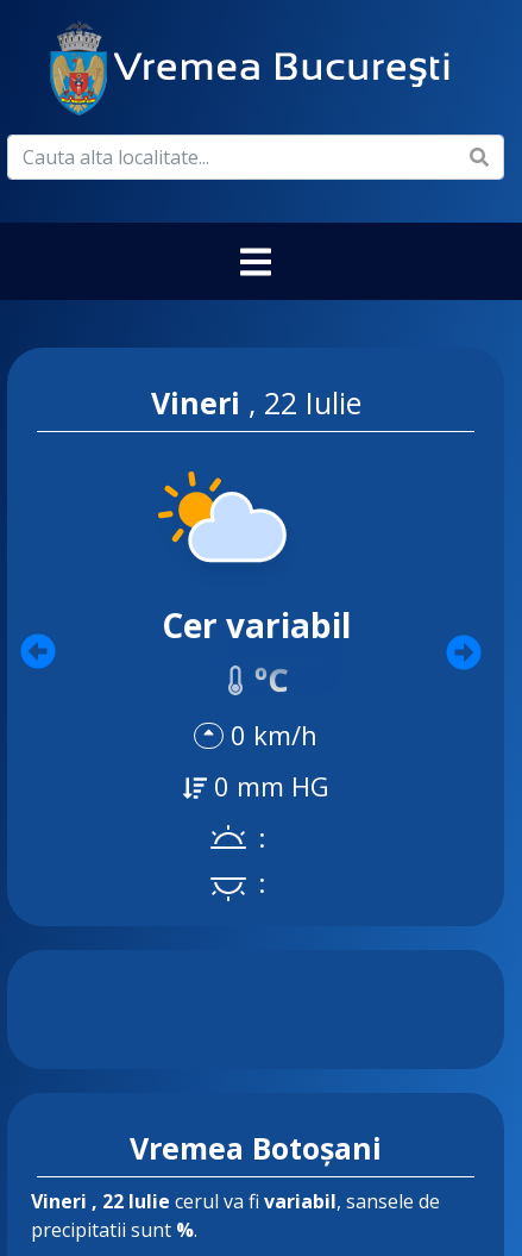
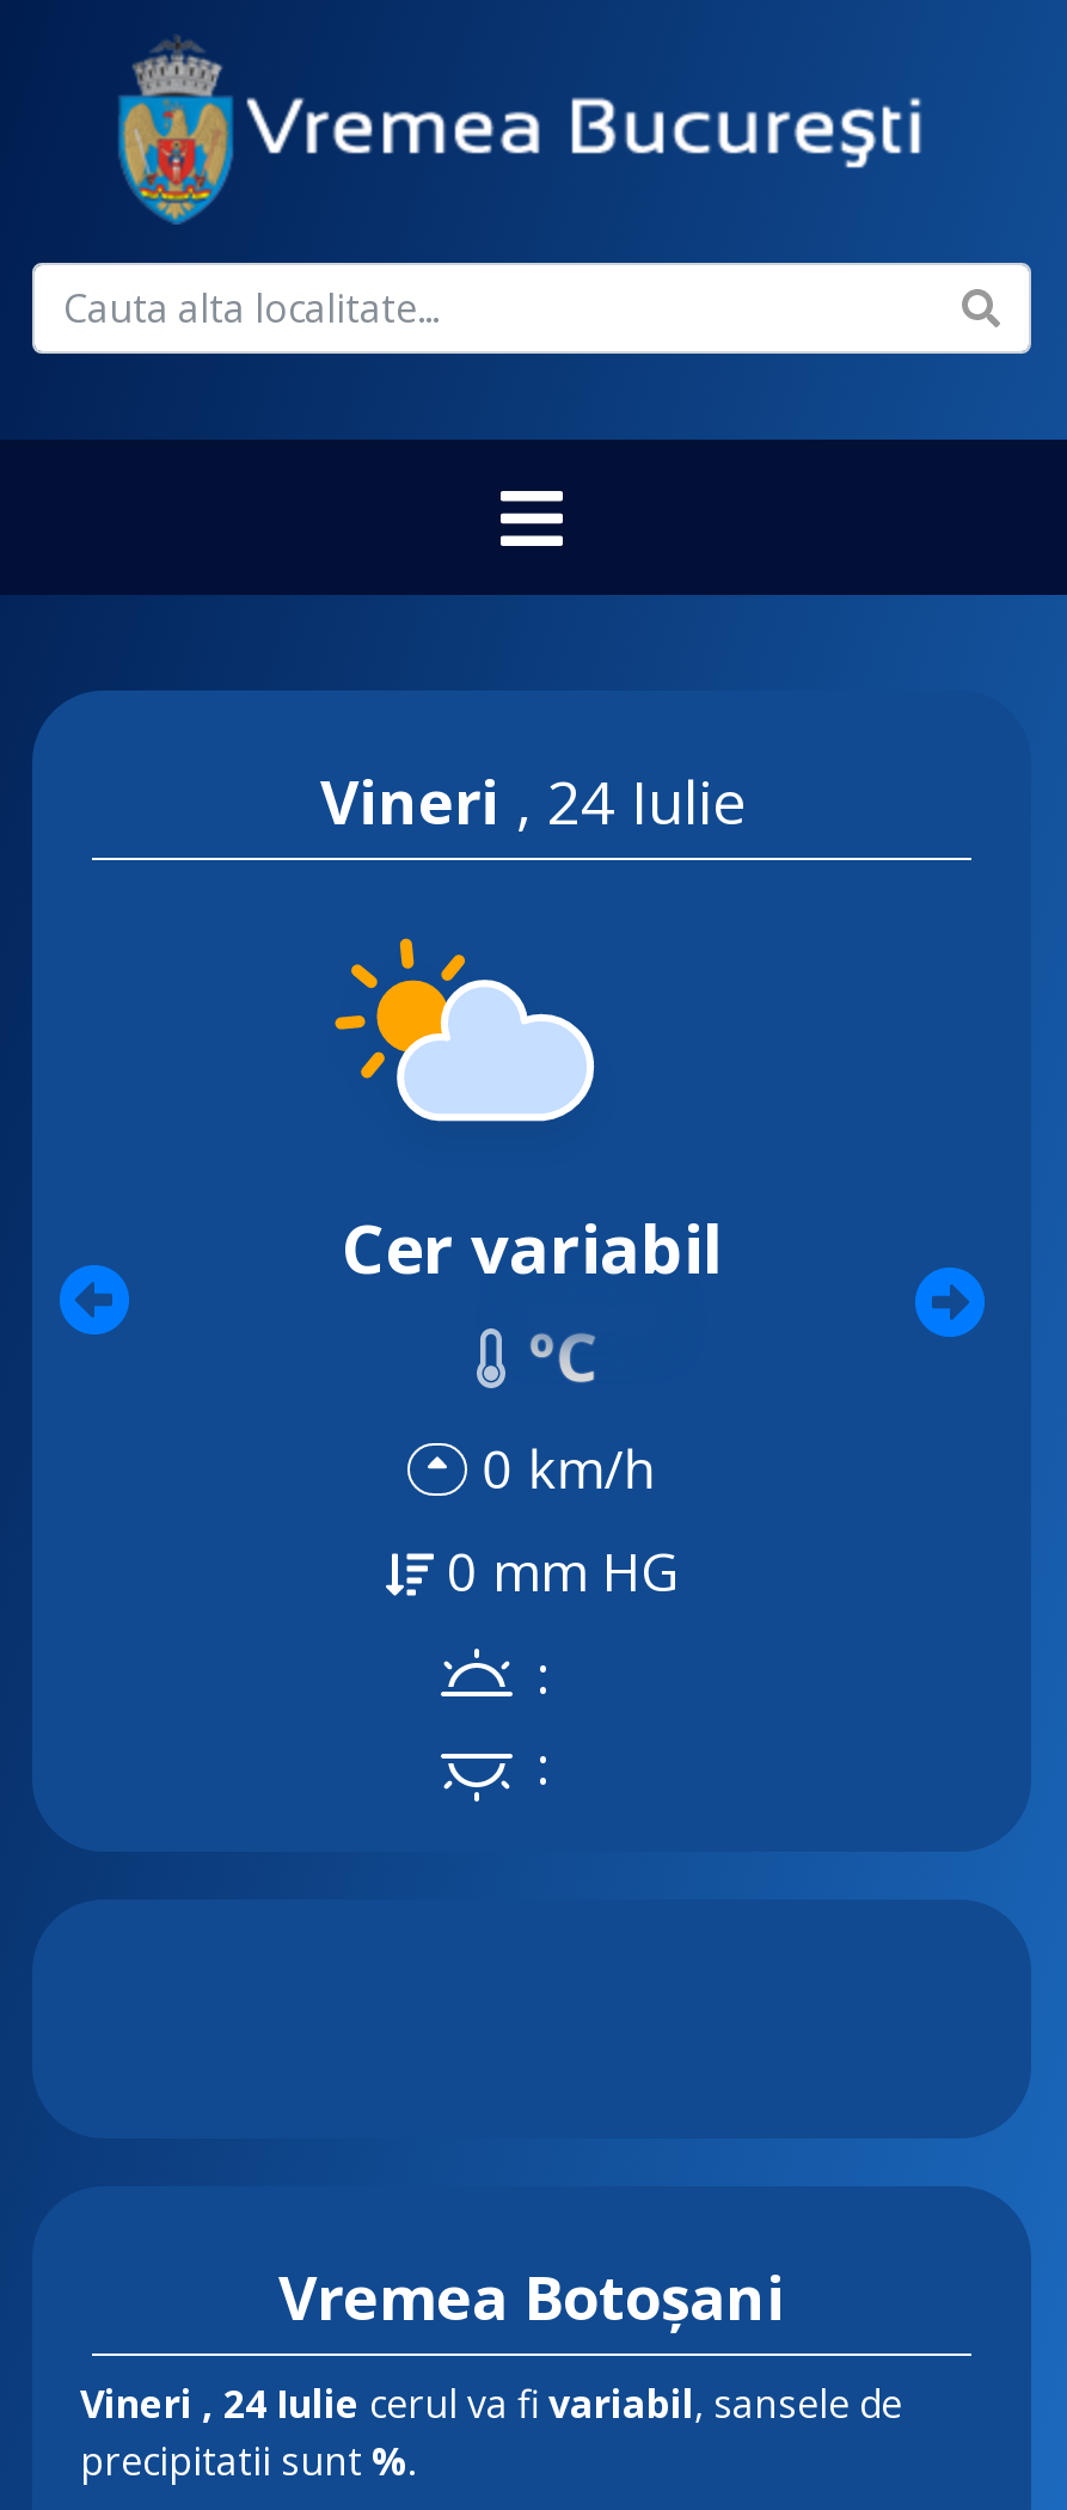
[150,382,361,423] Vineri, 22 Iulie -> [320,760,743,841] Vineri, 24 Iulie
[31,1188,440,1214] Vineri, 22 Iulie cerul va fi variabil, sansele de -> [80,2377,902,2430] Vineri, 24 Iulie cerul va fi variabil, sansele de

